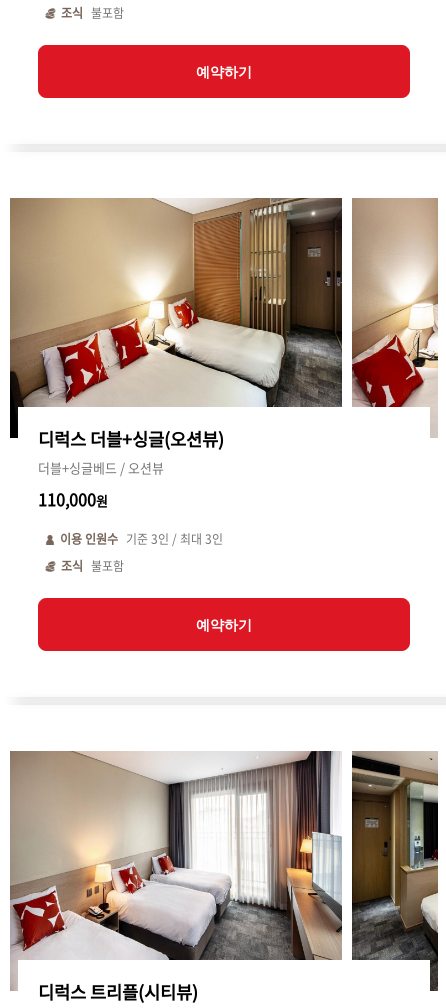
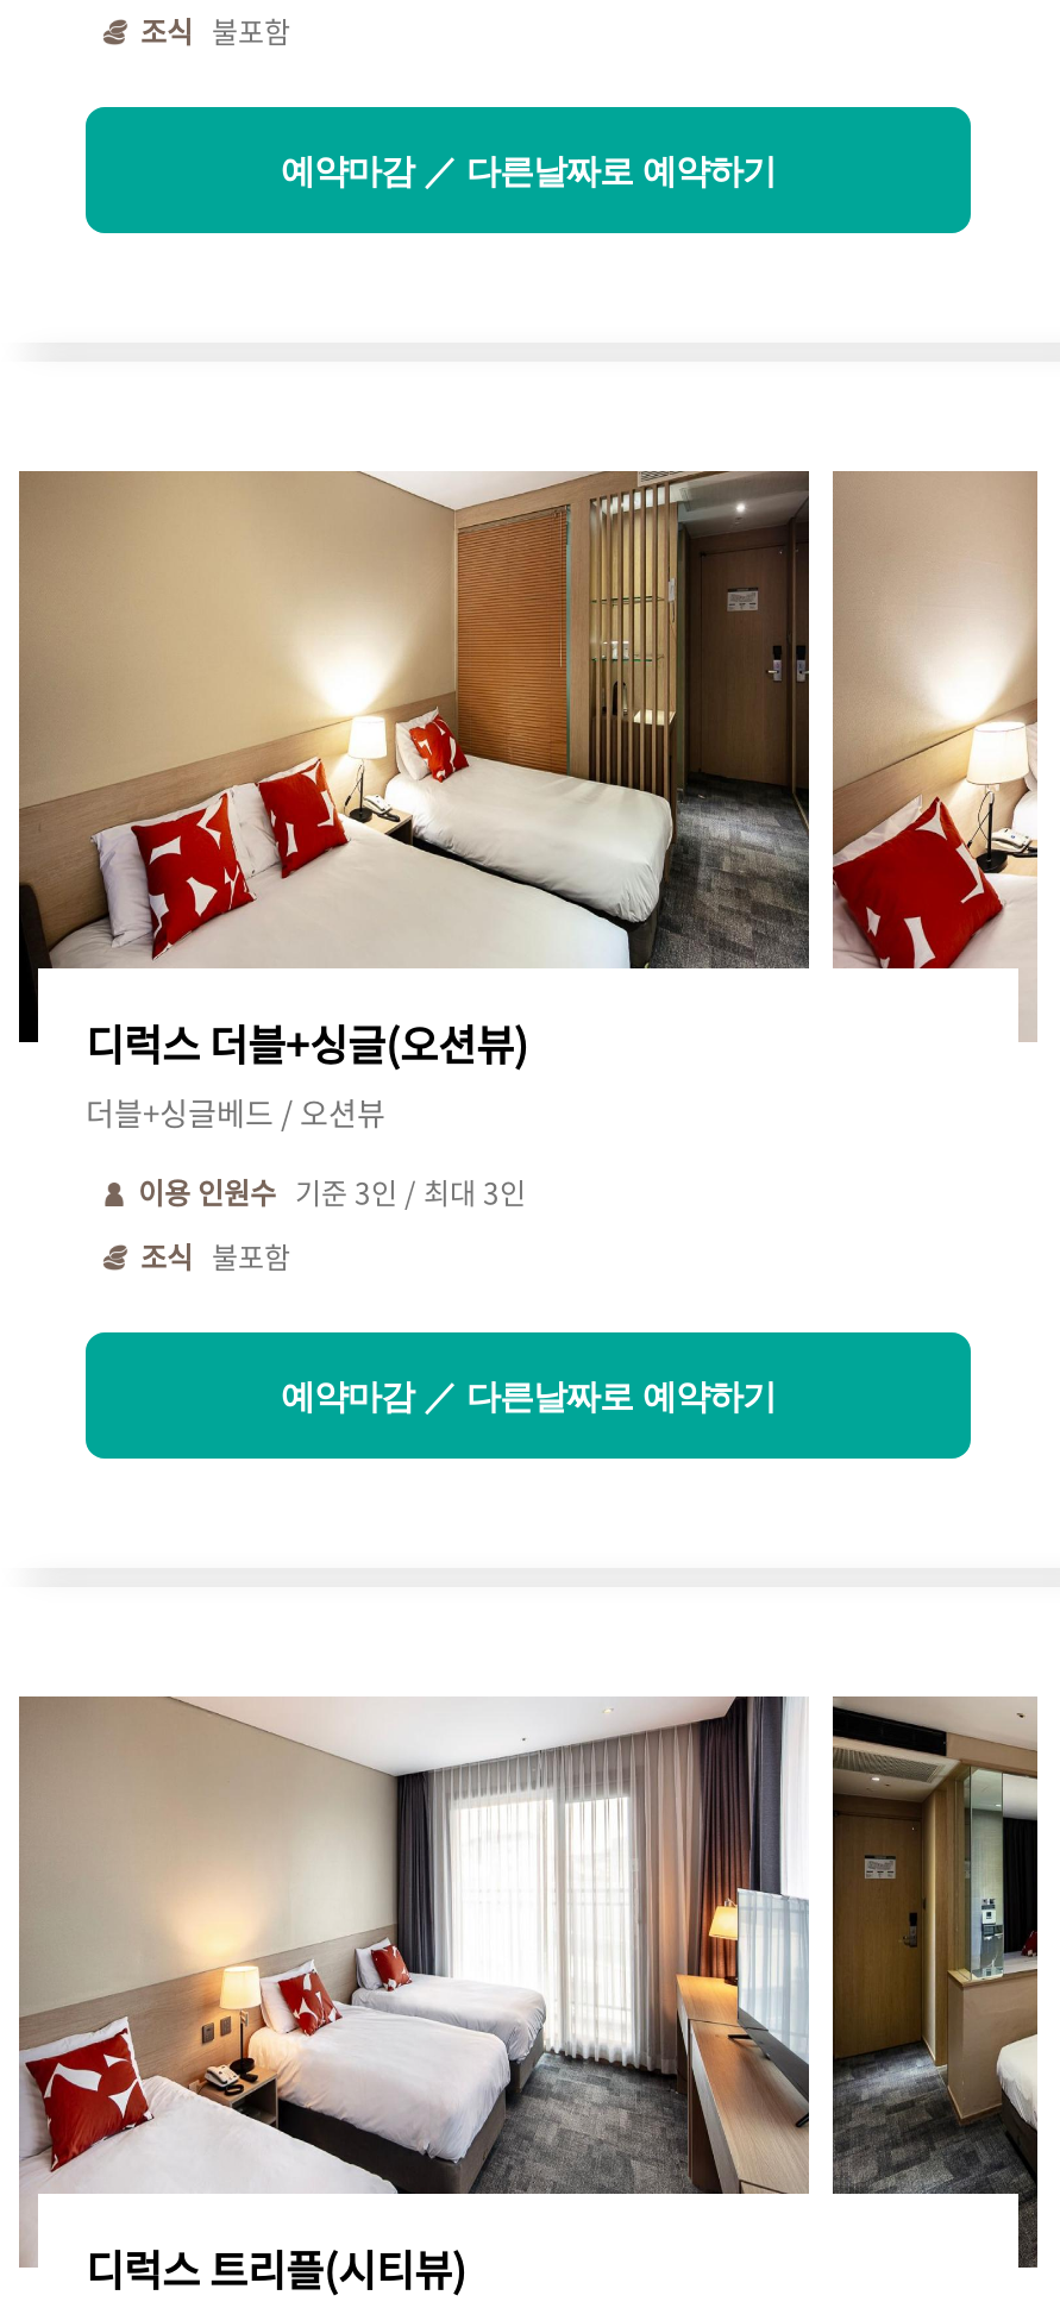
[196,64,252,80] 예약하기 -> [281,153,776,191] 예약마감 ／ 다른날짜로 예약하기
[38,487,108,511] 110,000원 -> none
[196,616,252,632] 예약하기 -> [281,1376,776,1415] 예약마감 ／ 다른날짜로 예약하기

